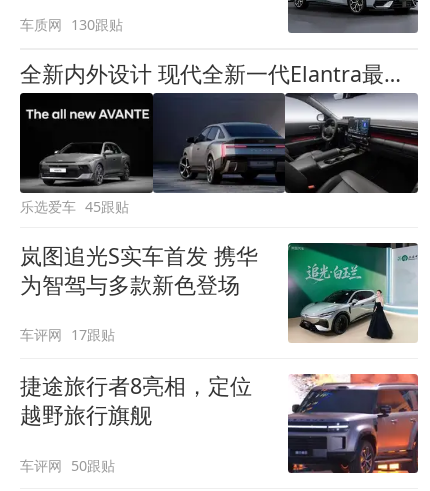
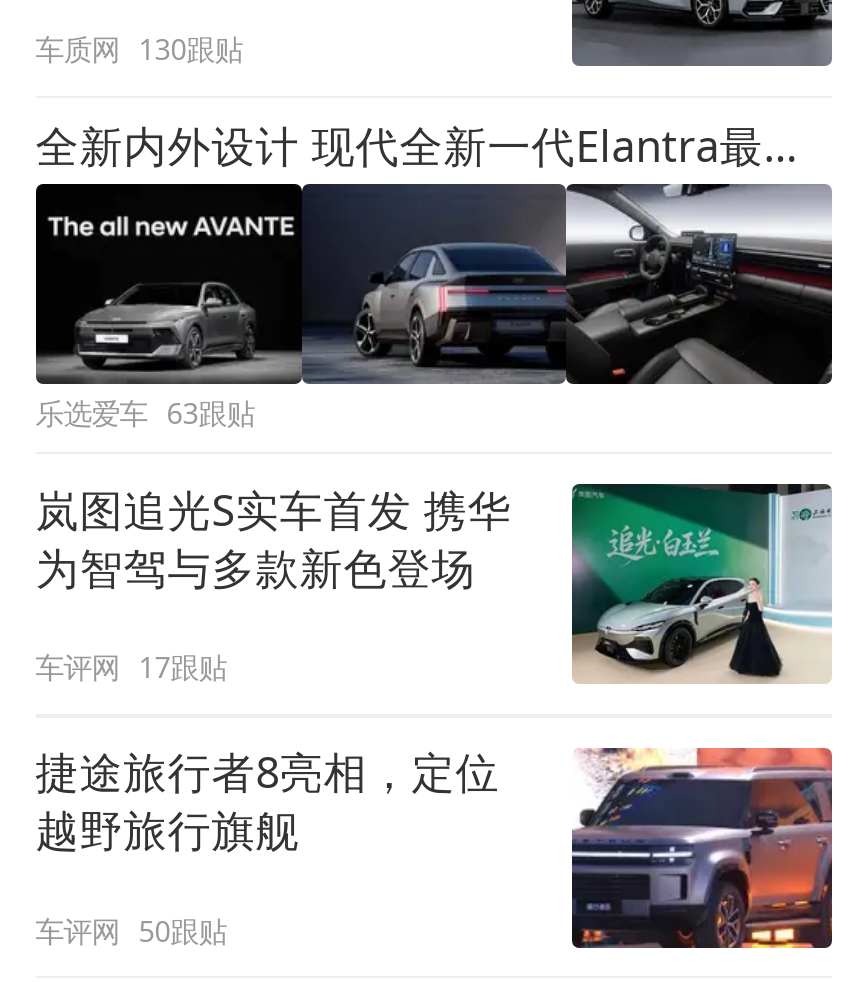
[20,197,129,216] 乐选爱车 45跟贴 -> [35,393,255,431] 乐选爱车 63跟贴

